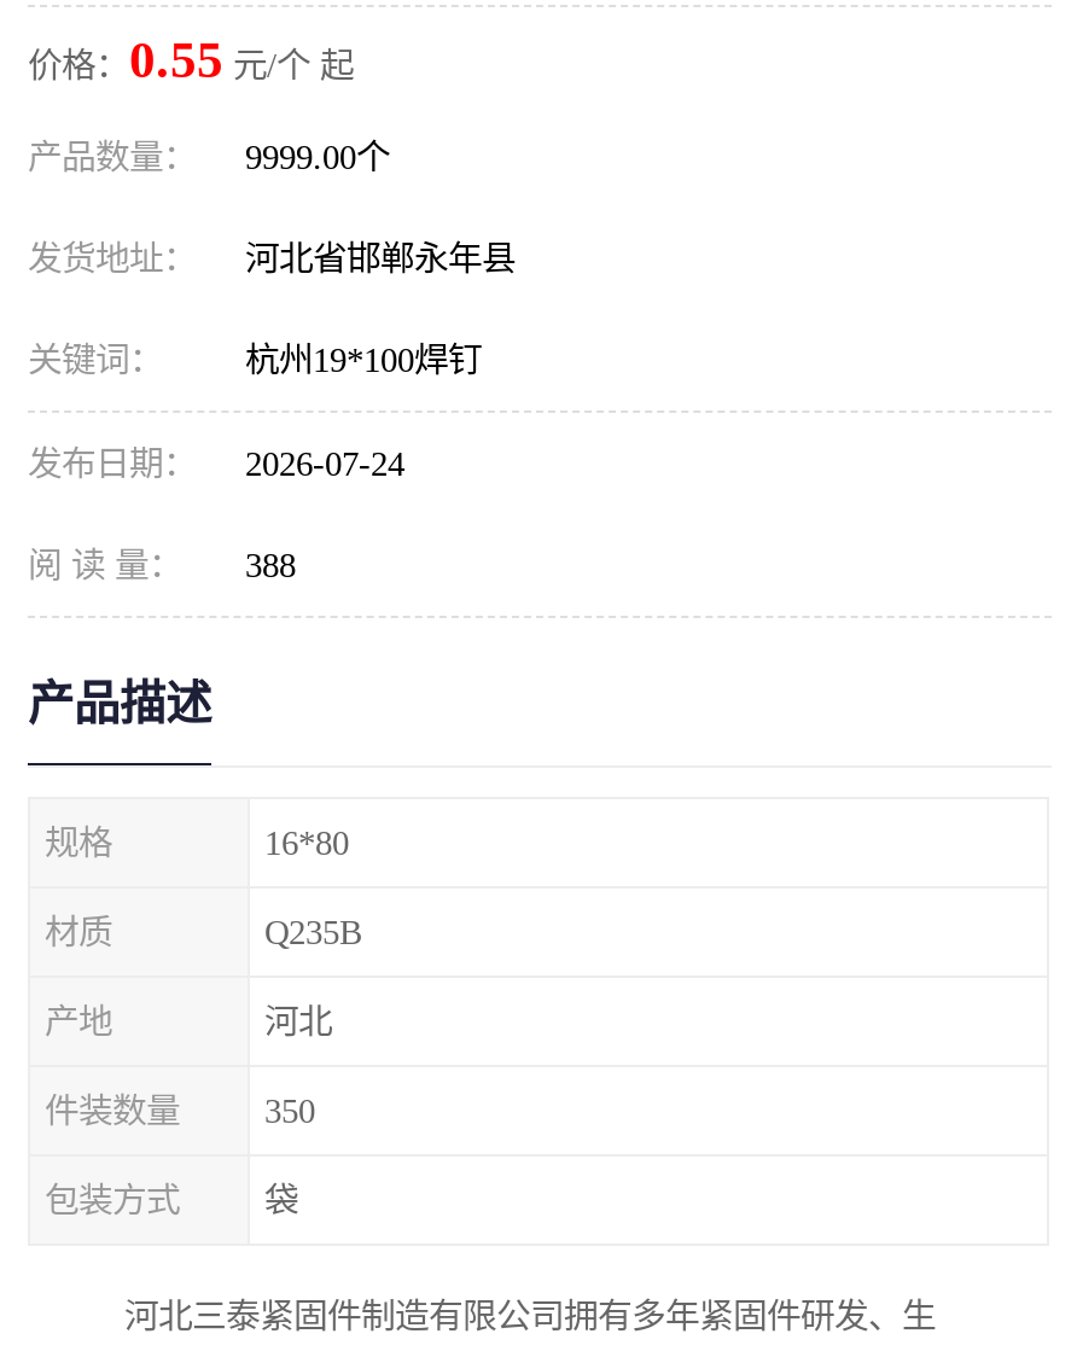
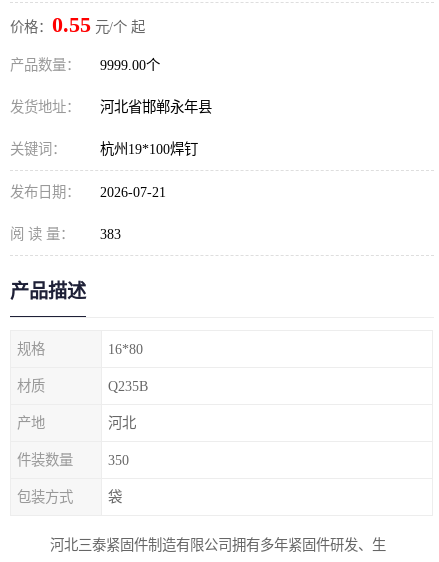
[28,444,404,483] 发布日期： 2026-07-24 -> [10,184,166,200] 发布日期： 2026-07-21
[28,546,296,584] 阅 读 量： 388 -> [10,226,121,242] 阅 读 量： 383

